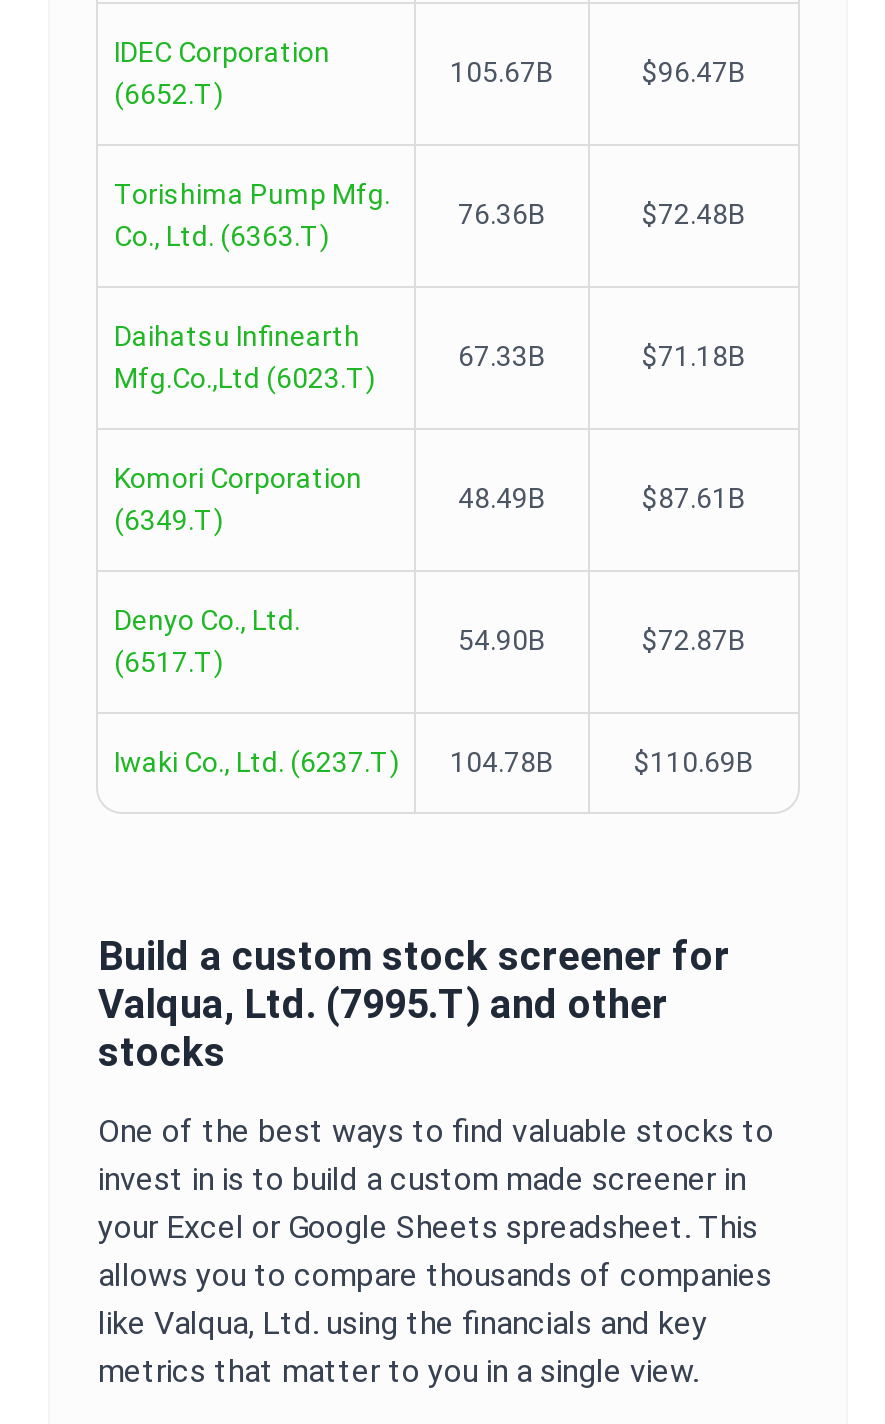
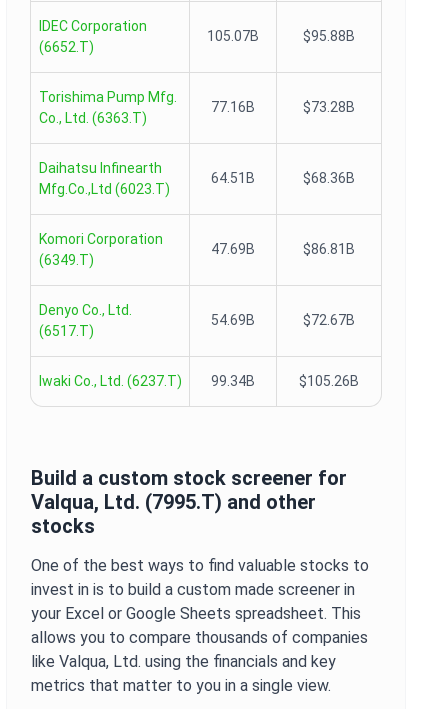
[450,56,746,88] 105.67B | $96.47B -> [207,28,355,44] 105.07B | $95.88B
[458,198,746,230] 76.36B | $72.48B -> [211,99,355,115] 77.16B | $73.28B
[458,340,746,372] 67.33B | $71.18B -> [211,170,355,186] 64.51B | $68.36B
[458,482,746,514] 48.49B | $87.61B -> [211,241,355,257] 47.69B | $86.81B
[458,624,746,656] 54.90B | $72.87B -> [211,312,355,328] 54.69B | $72.67B
[450,746,754,778] 104.78B | $110.69B -> [211,373,359,389] 99.34B | $105.26B

